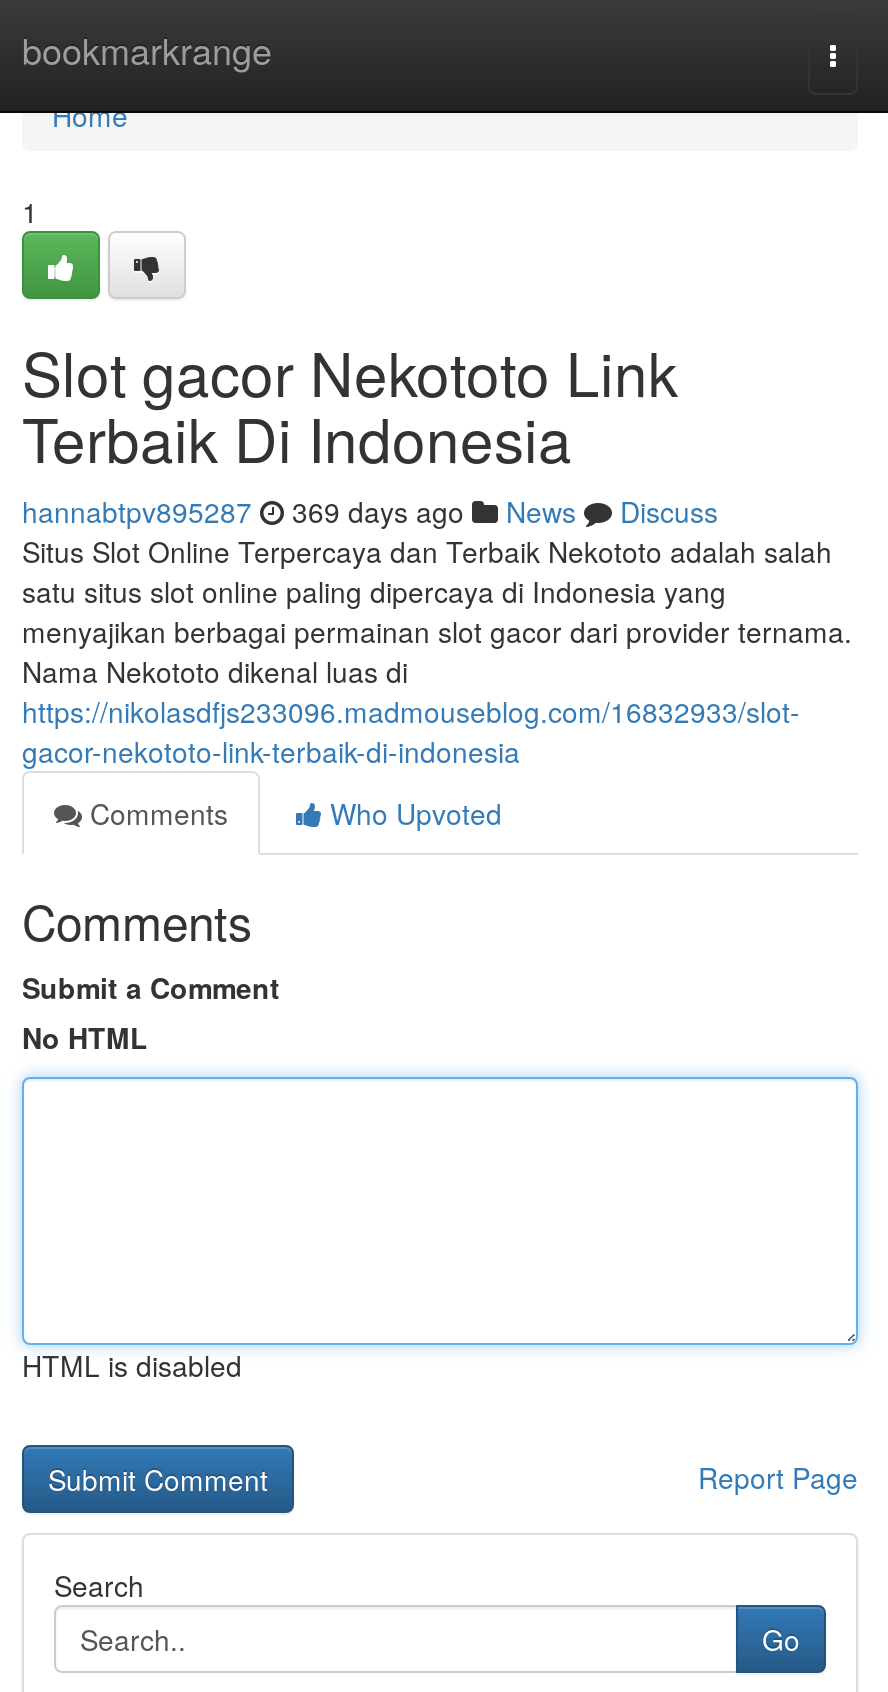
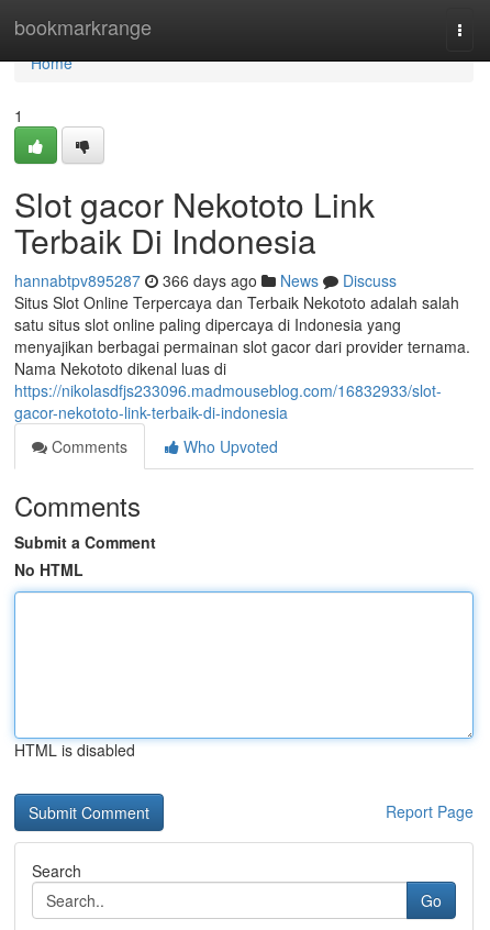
[22,491,718,531] hannabtpv895287 369 days ago News Discuss -> [14,269,397,291] hannabtpv895287 366 days ago News Discuss

